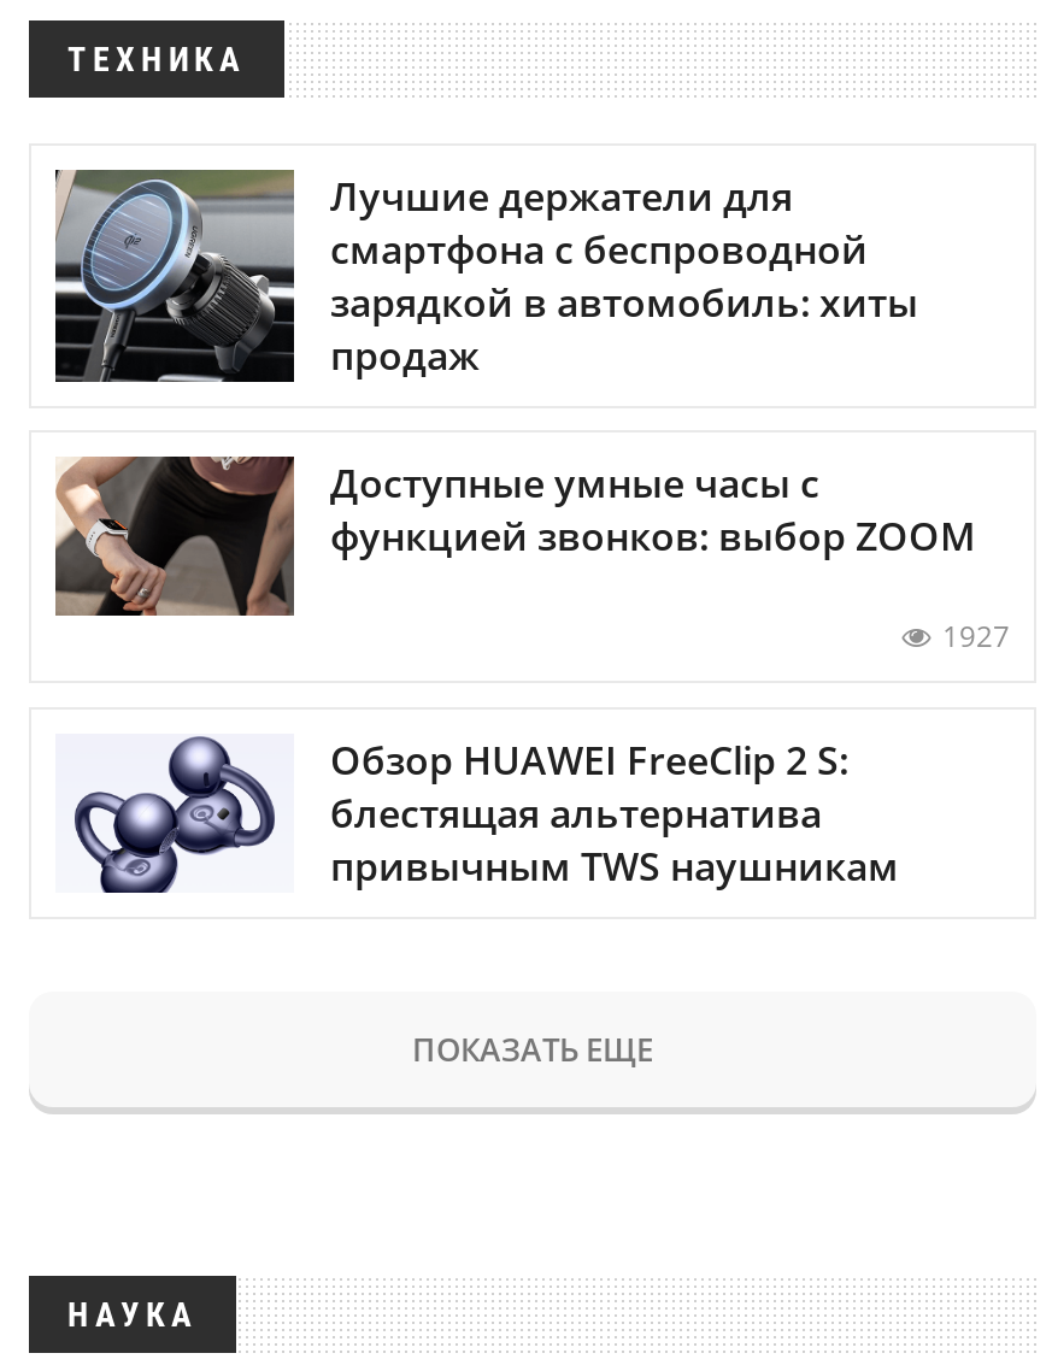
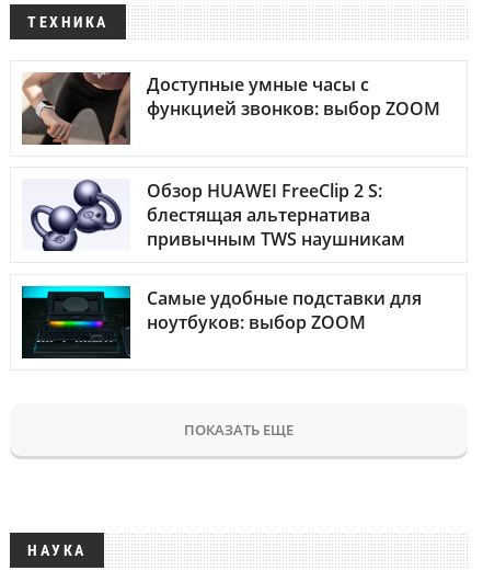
[53,167,918,384] [image] | Лучшие держатели для | смартфона с беспроводной | зарядкой в автомобиль: хиты | продаж -> none
moved [53,452,976,618] -> [21,70,440,146]: [image] | Доступные умные часы с | функцией звонков: выбор ZOOM
[942,616,1010,657] 1927 -> none
moved [70,732,899,895] -> [28,179,405,253]: [image] | Обзор HUAWEI FreeClip 2 S: | блестящая альтернатива | привычным TWS наушникам
none -> [21,285,422,360] [image] | Самые удобные подставки для | ноутбуков: выбор ZOOM

